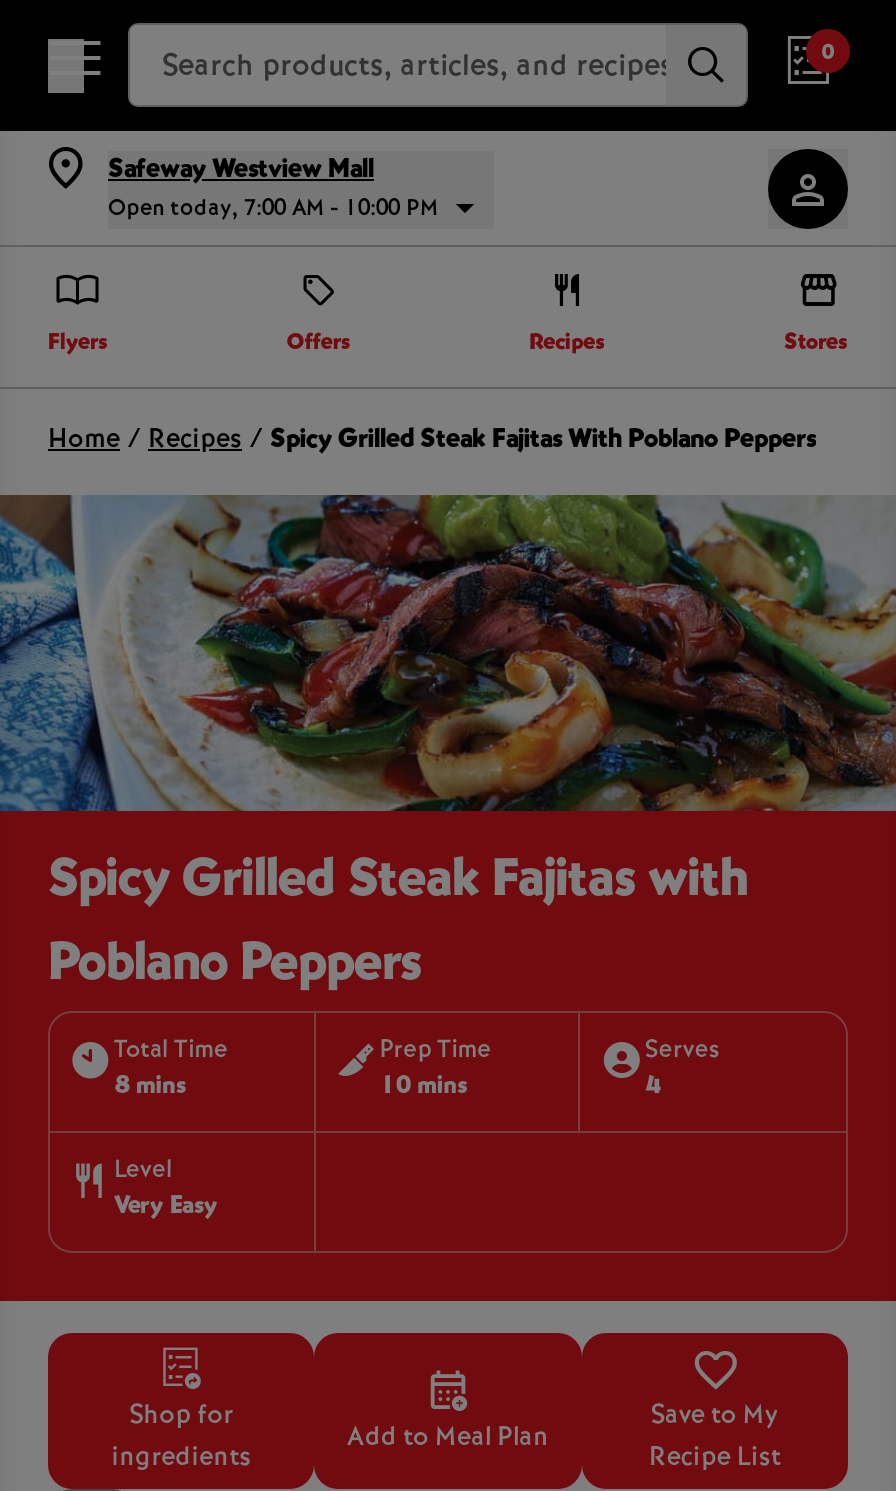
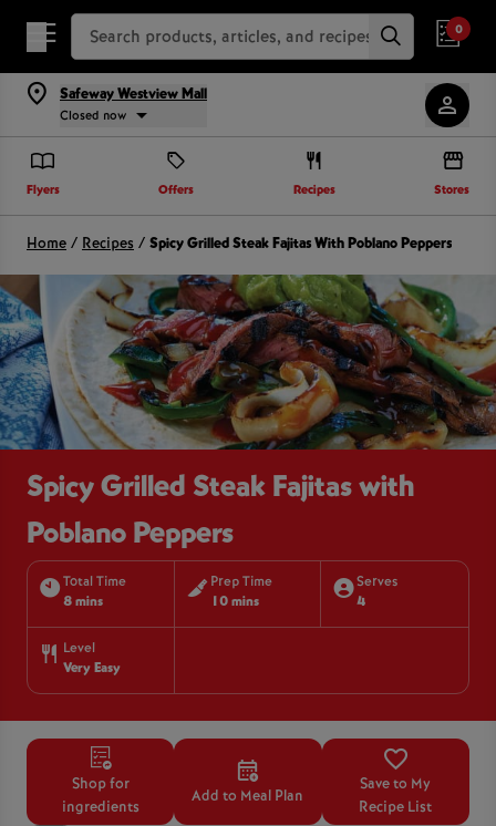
[108,199,438,223] Open today, 7:00 AM - 10:00 PM -> [60,111,126,124] Closed now

